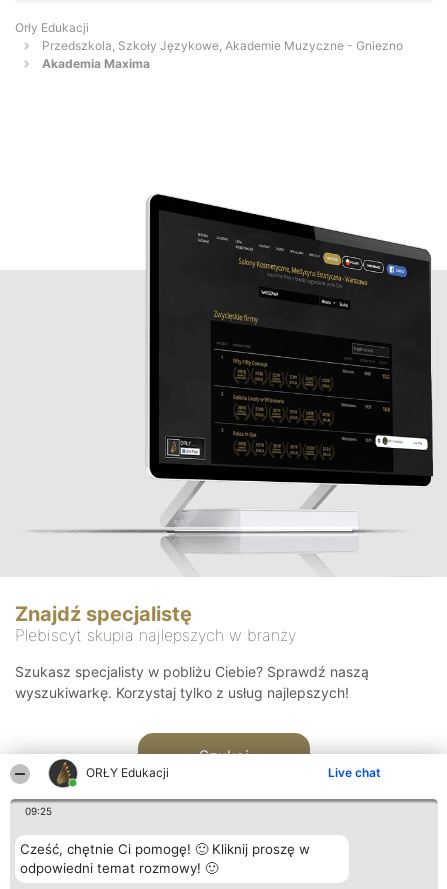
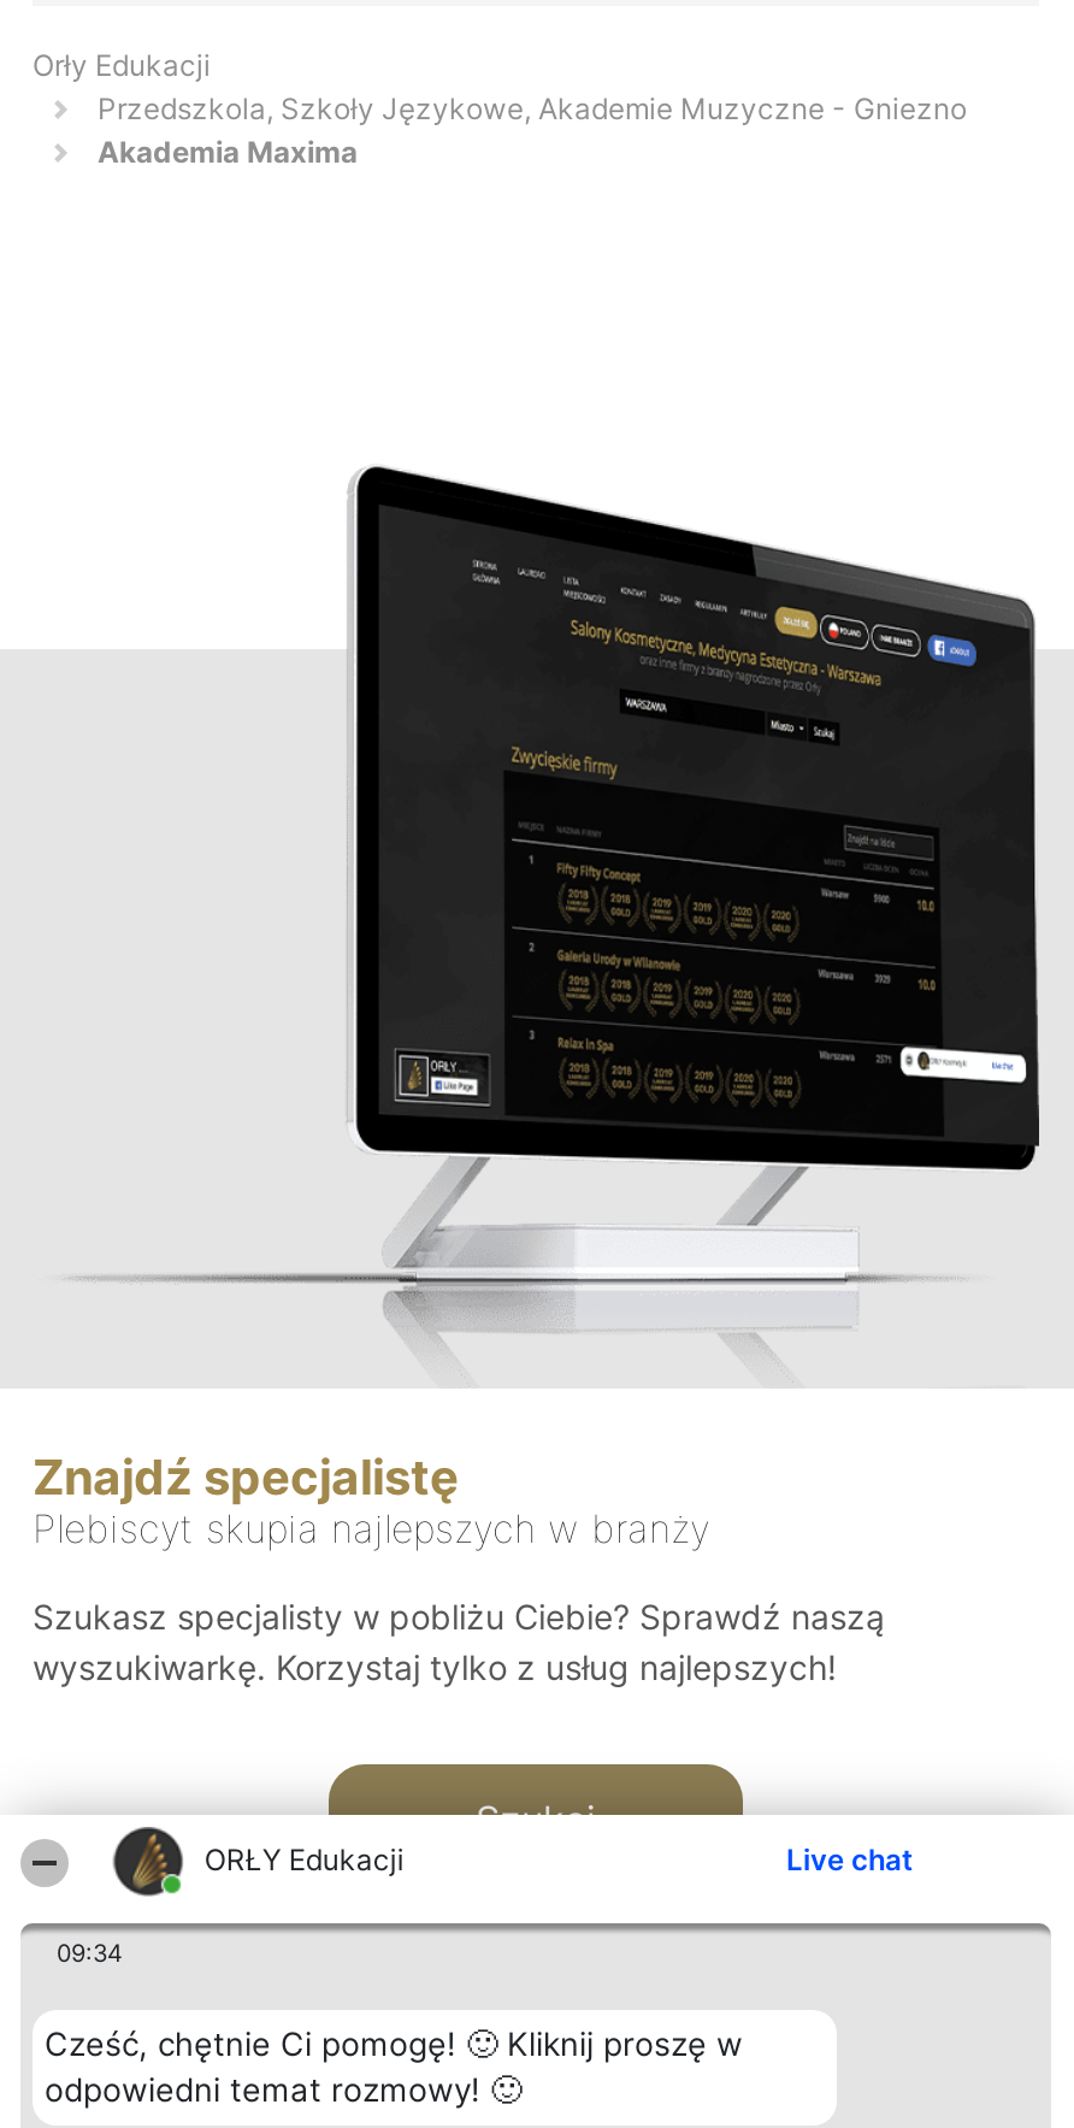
[25,805,52,817] 09:25 -> [57,1938,122,1967] 09:34

